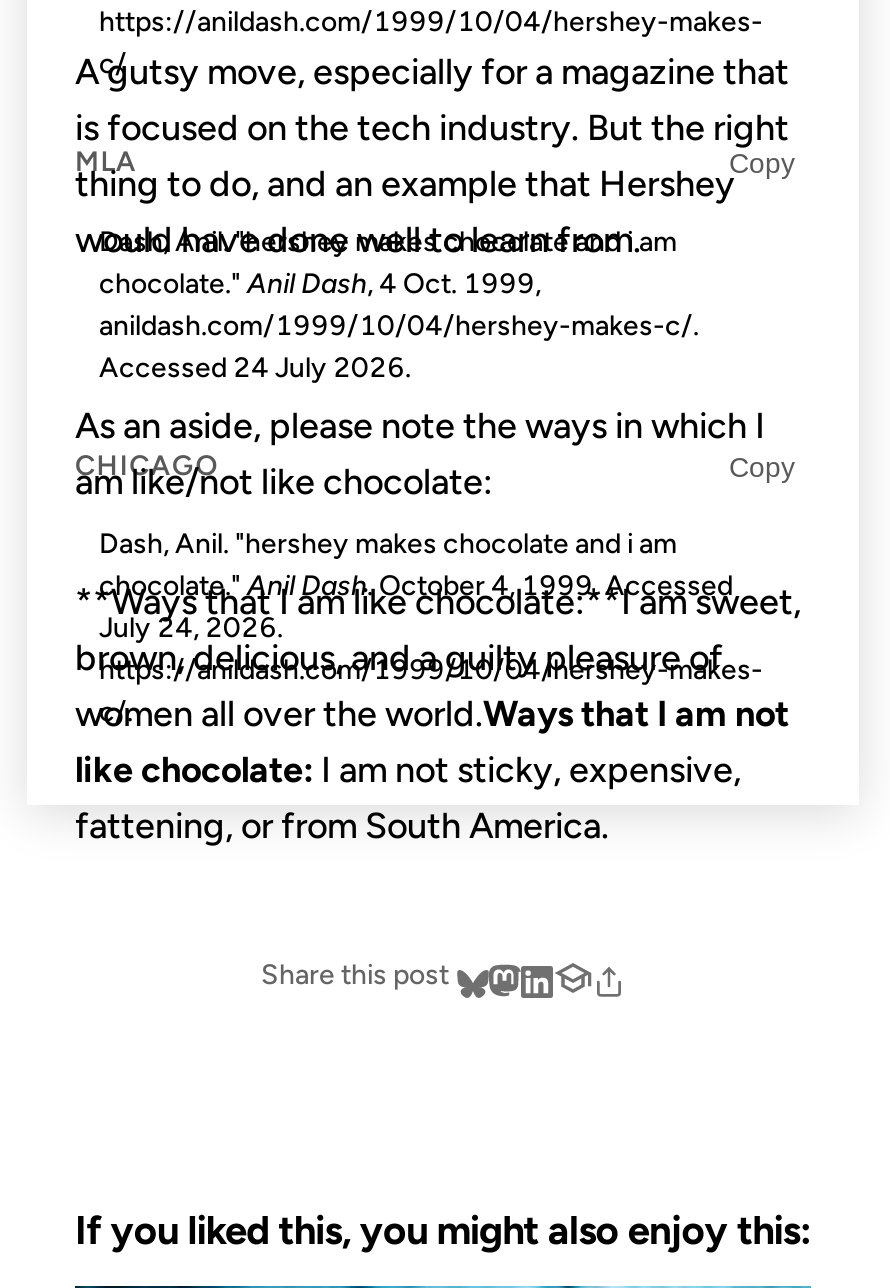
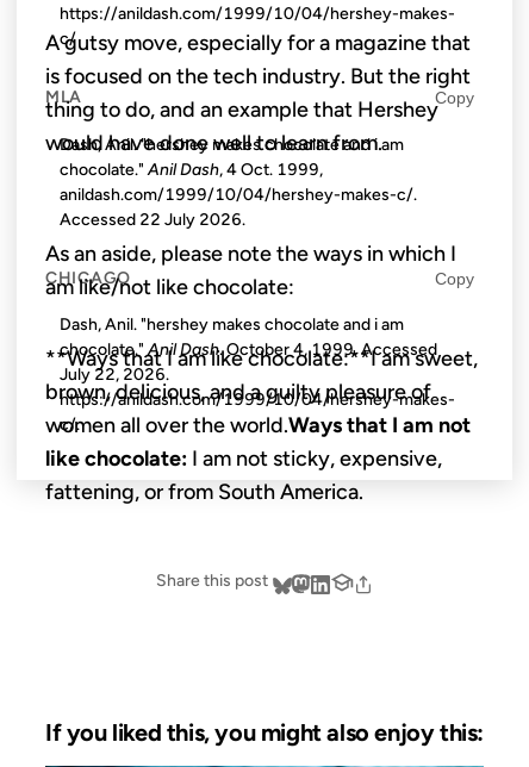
[99,351,411,385] Accessed 24 July 2026. -> [60,209,245,229] Accessed 22 July 2026.
[99,612,283,646] July 24, 2026. -> [60,364,169,385] July 22, 2026.

